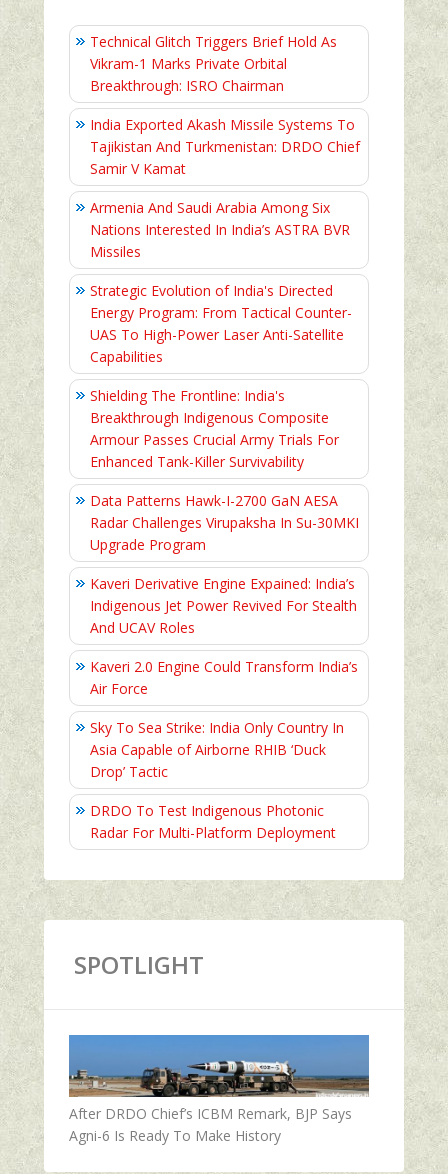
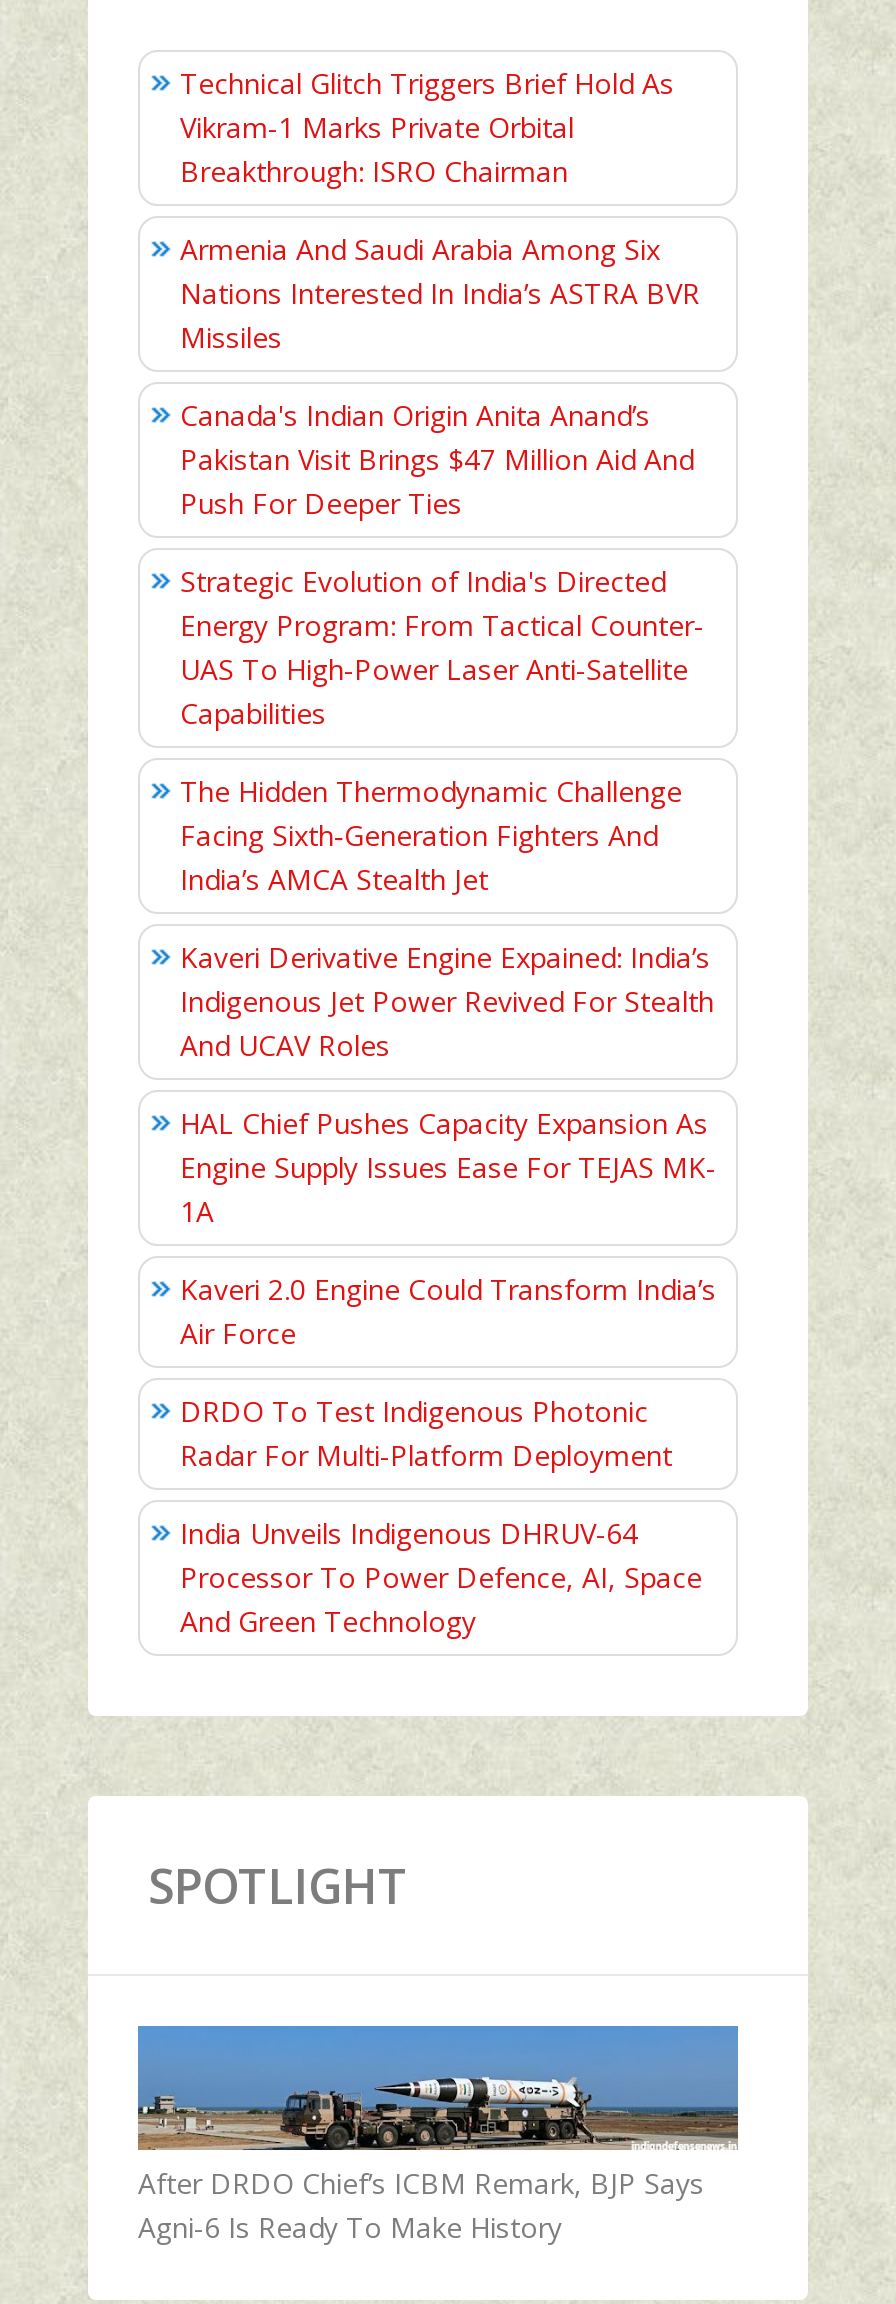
[90,115,360,178] India Exported Akash Missile Systems To | Tajikistan And Turkmenistan: DRDO Chief | Samir V Kamat -> none
moved [90,198,350,261] -> [180,229,700,355]: Armenia And Saudi Arabia Among Six | Nations Interested In India’s ASTRA BVR | Missiles
none -> [180,395,694,521] Canada's Indian Origin Anita Anand’s | Pakistan Visit Brings $47 Million Aid And | Push For Deeper Ties
[90,386,359,554] Shielding The Frontline: India's | Breakthrough Indigenous Composite | Armour Passes Crucial Army Trials For | Enhanced Tank-Killer Survivability | Data Patterns Hawk-I-2700 GaN AESA | Radar Challenges Virupaksha In Su-30MKI | Upgrade Program -> [180,771,682,897] The Hidden Thermodynamic Challenge | Facing Sixth‑Generation Fighters And | India’s AMCA Stealth Jet
moved [90,574,357,637] -> [180,937,714,1063]: Kaveri Derivative Engine Expained: India’s | Indigenous Jet Power Revived For Stealth | And UCAV Roles
none -> [180,1103,716,1229] HAL Chief Pushes Capacity Expansion As | Engine Supply Issues Ease For TEJAS MK- | 1A
[90,718,344,781] Sky To Sea Strike: India Only Country In | Asia Capable of Airborne RHIB ‘Duck | Drop’ Tactic -> none
moved [90,801,336,842] -> [180,1391,672,1473]: DRDO To Test Indigenous Photonic | Radar For Multi-Platform Deployment
none -> [180,1513,702,1639] India Unveils Indigenous DHRUV-64 | Processor To Power Defence, AI, Space | And Green Technology

